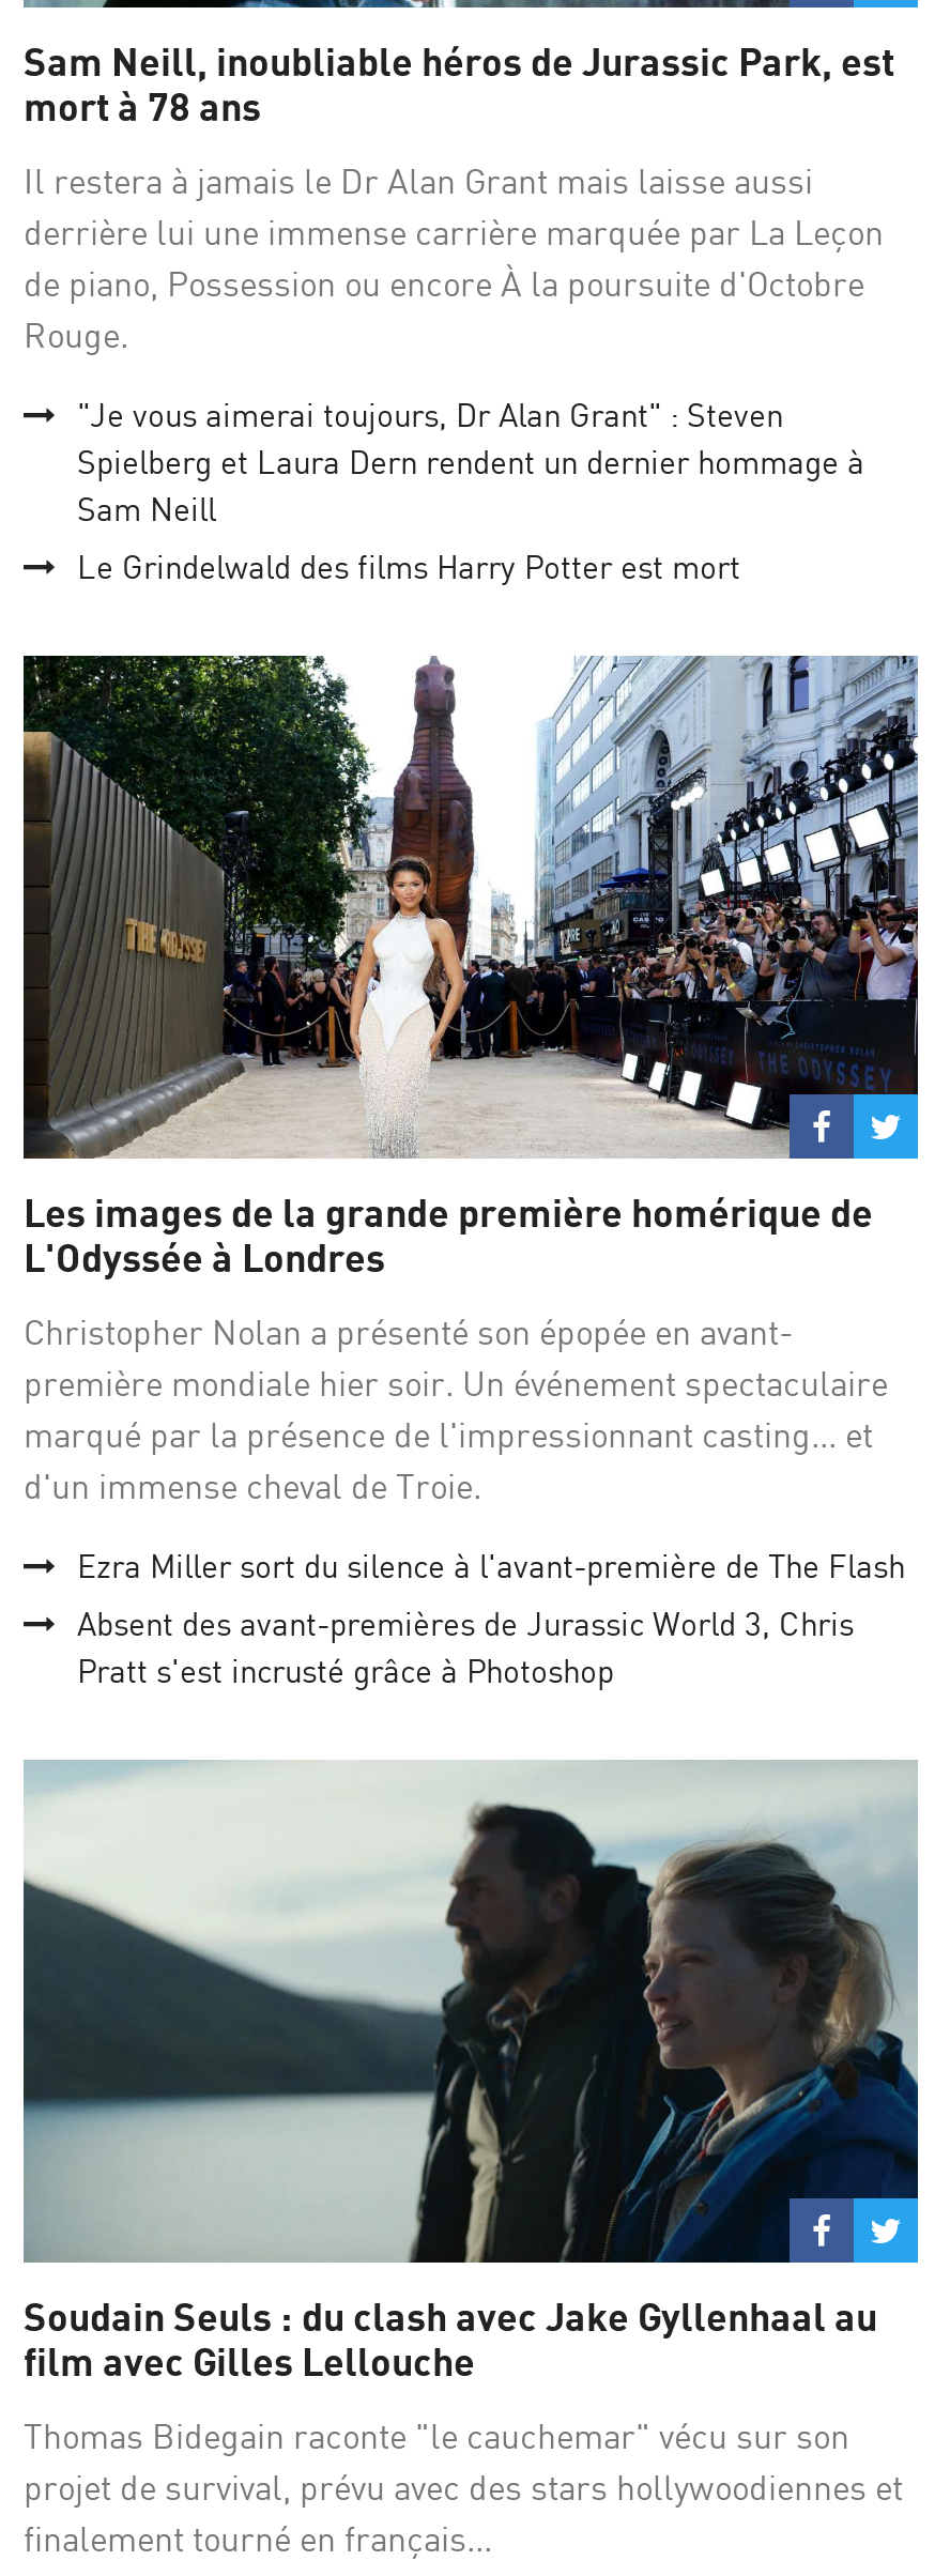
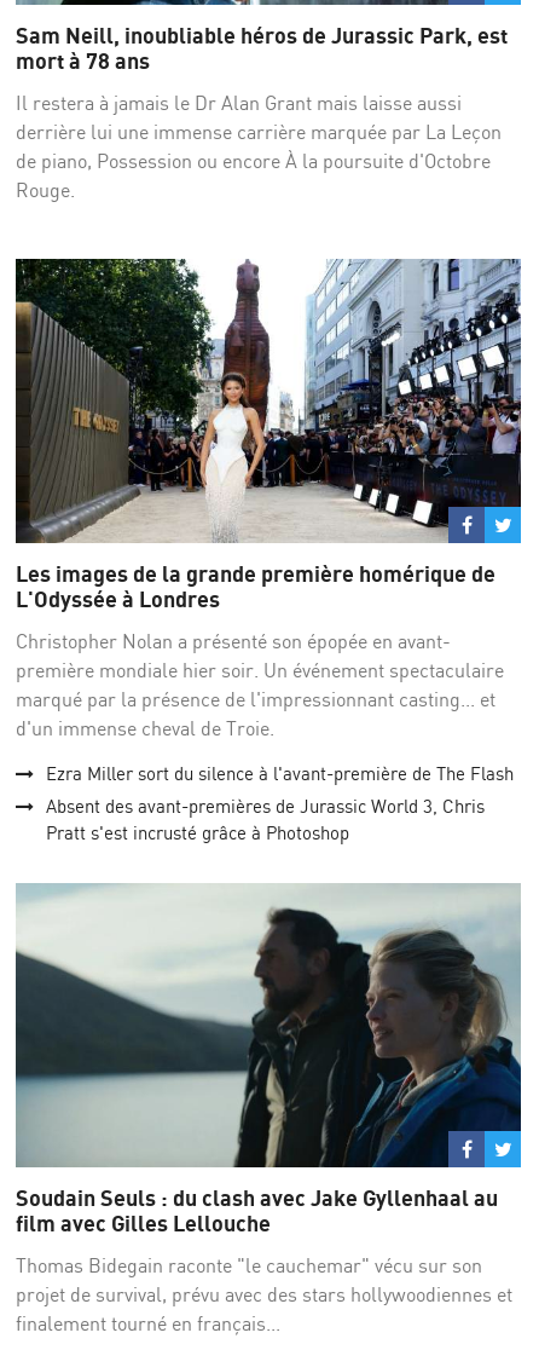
[77,395,864,588] "Je vous aimerai toujours, Dr Alan Grant" : Steven | Spielberg et Laura Dern rendent un dernier hommage à | Sam Neill | Le Grindelwald des films Harry Potter est mort -> none

